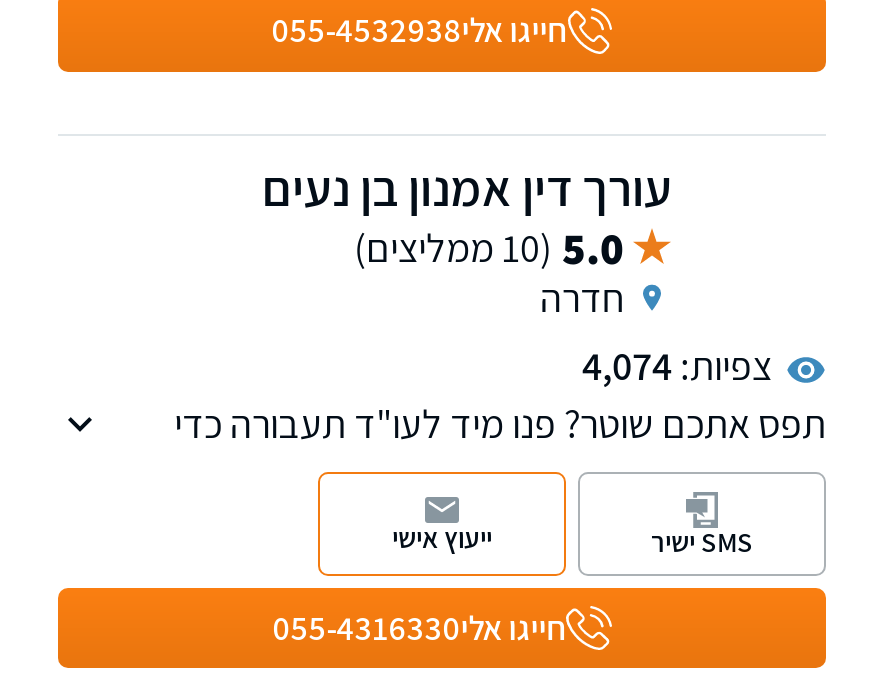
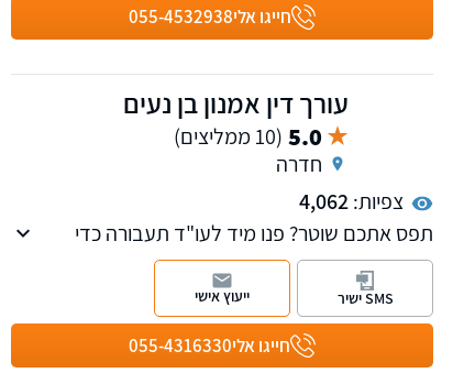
[582,339,772,391] צפיות: 4,074 -> [299,186,404,215] צפיות: 4,062

